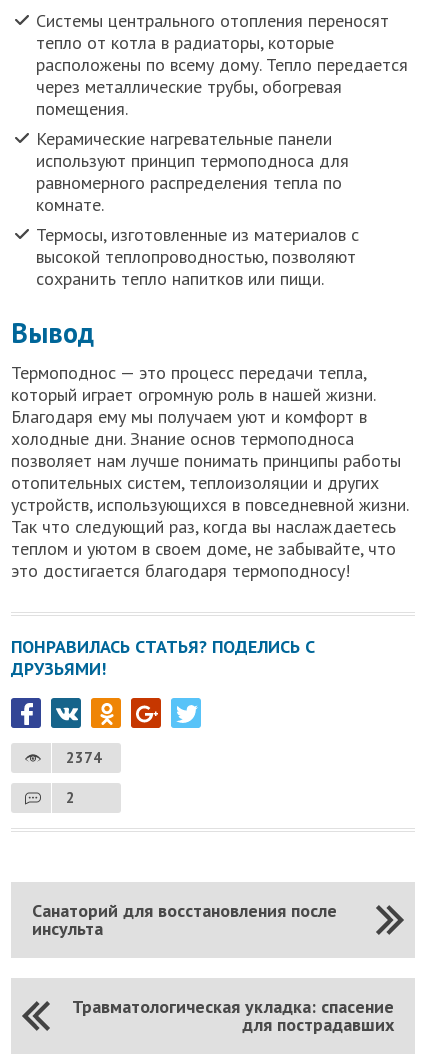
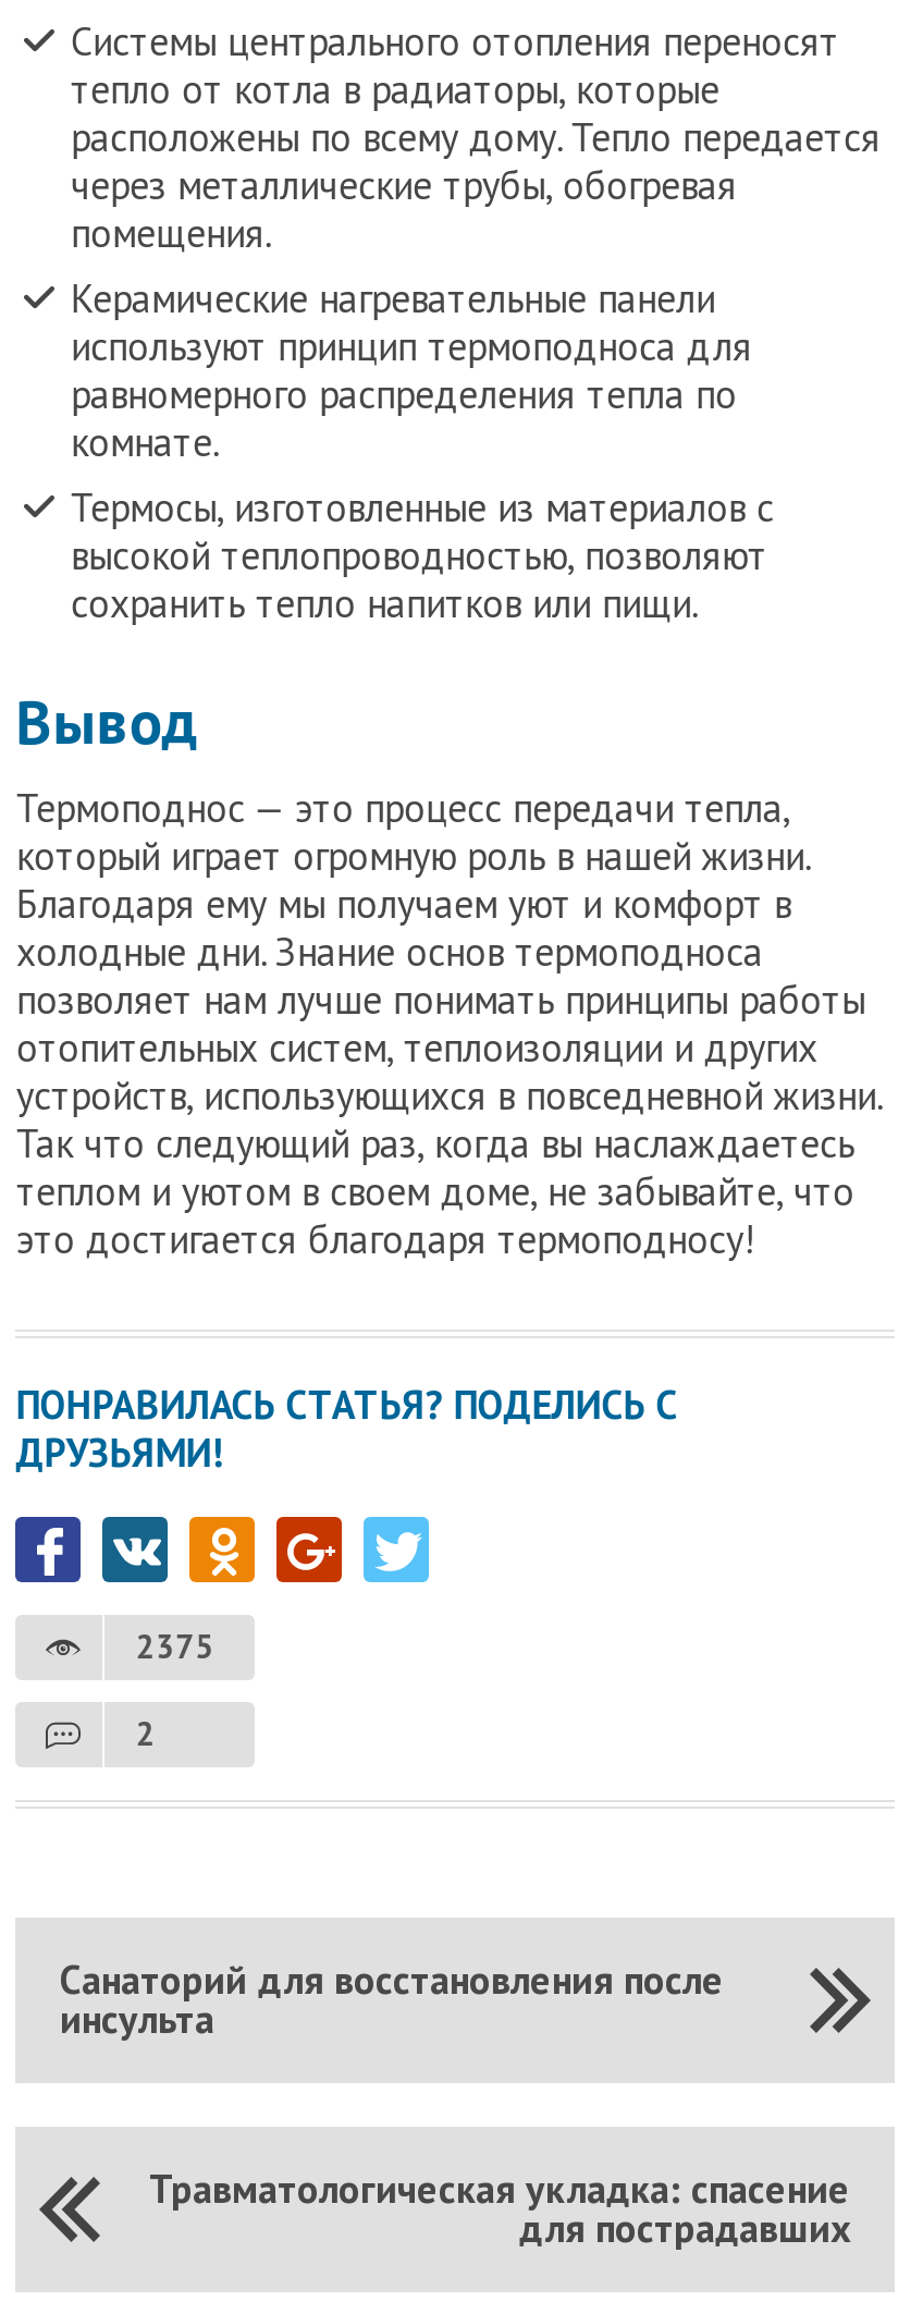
[66,748,102,767] 2374 -> [136,1626,214,1667] 2375

